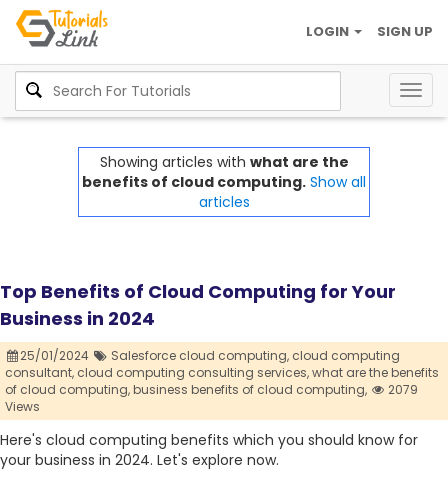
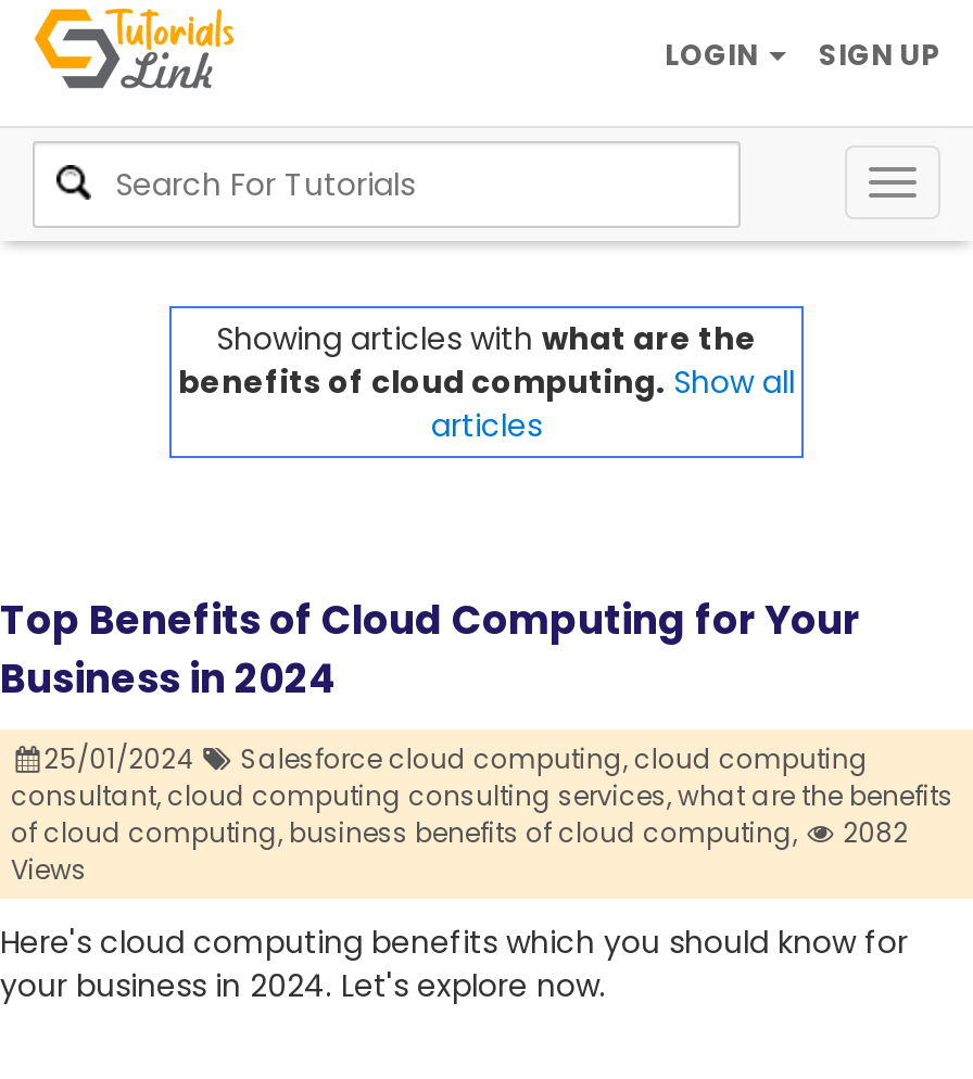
[5,381,418,398] of cloud computing, business benefits of cloud computing, 2079 -> [11,815,909,852] of cloud computing, business benefits of cloud computing, 2082

